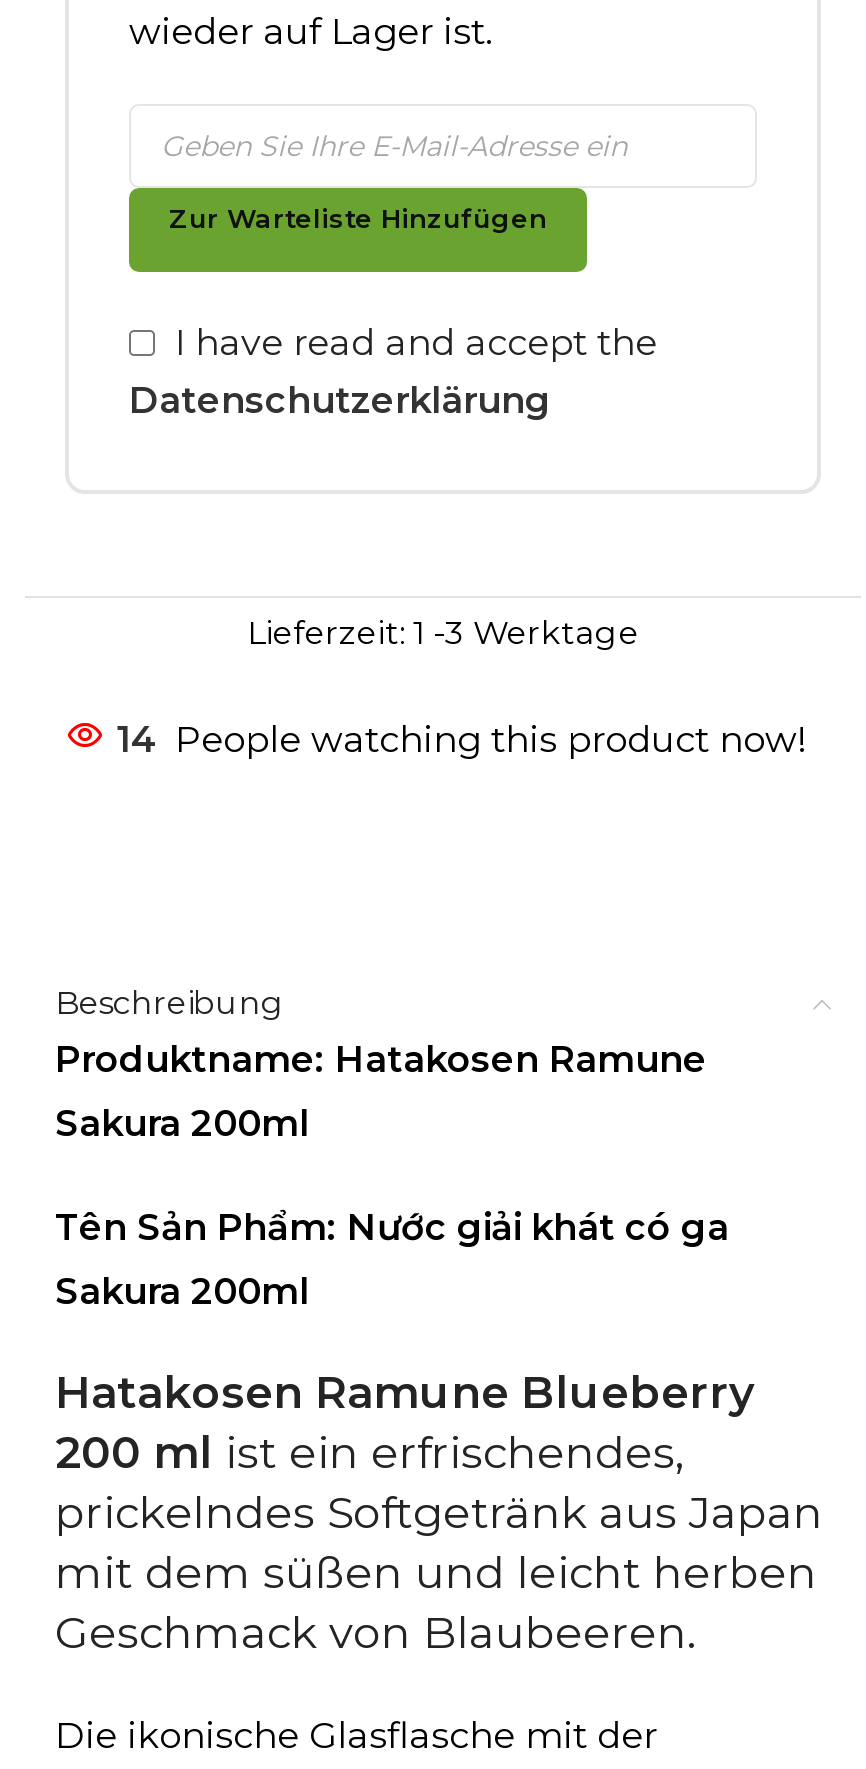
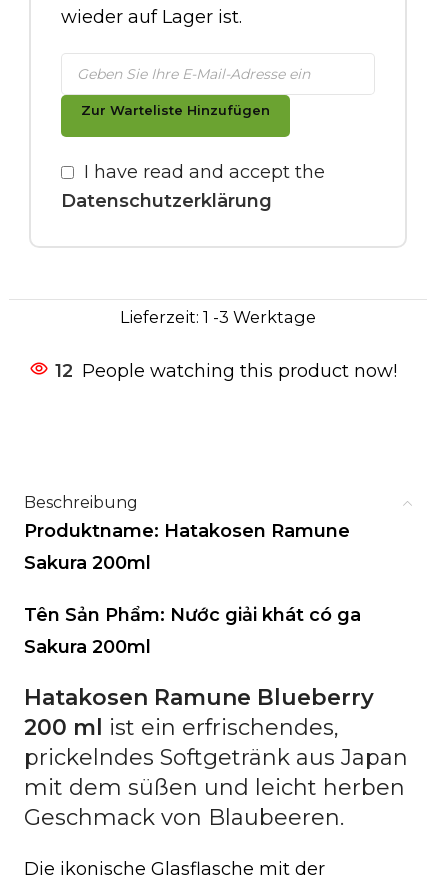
[117,717,805,761] 14 People watching this product now! -> [55,359,397,381] 12 People watching this product now!

